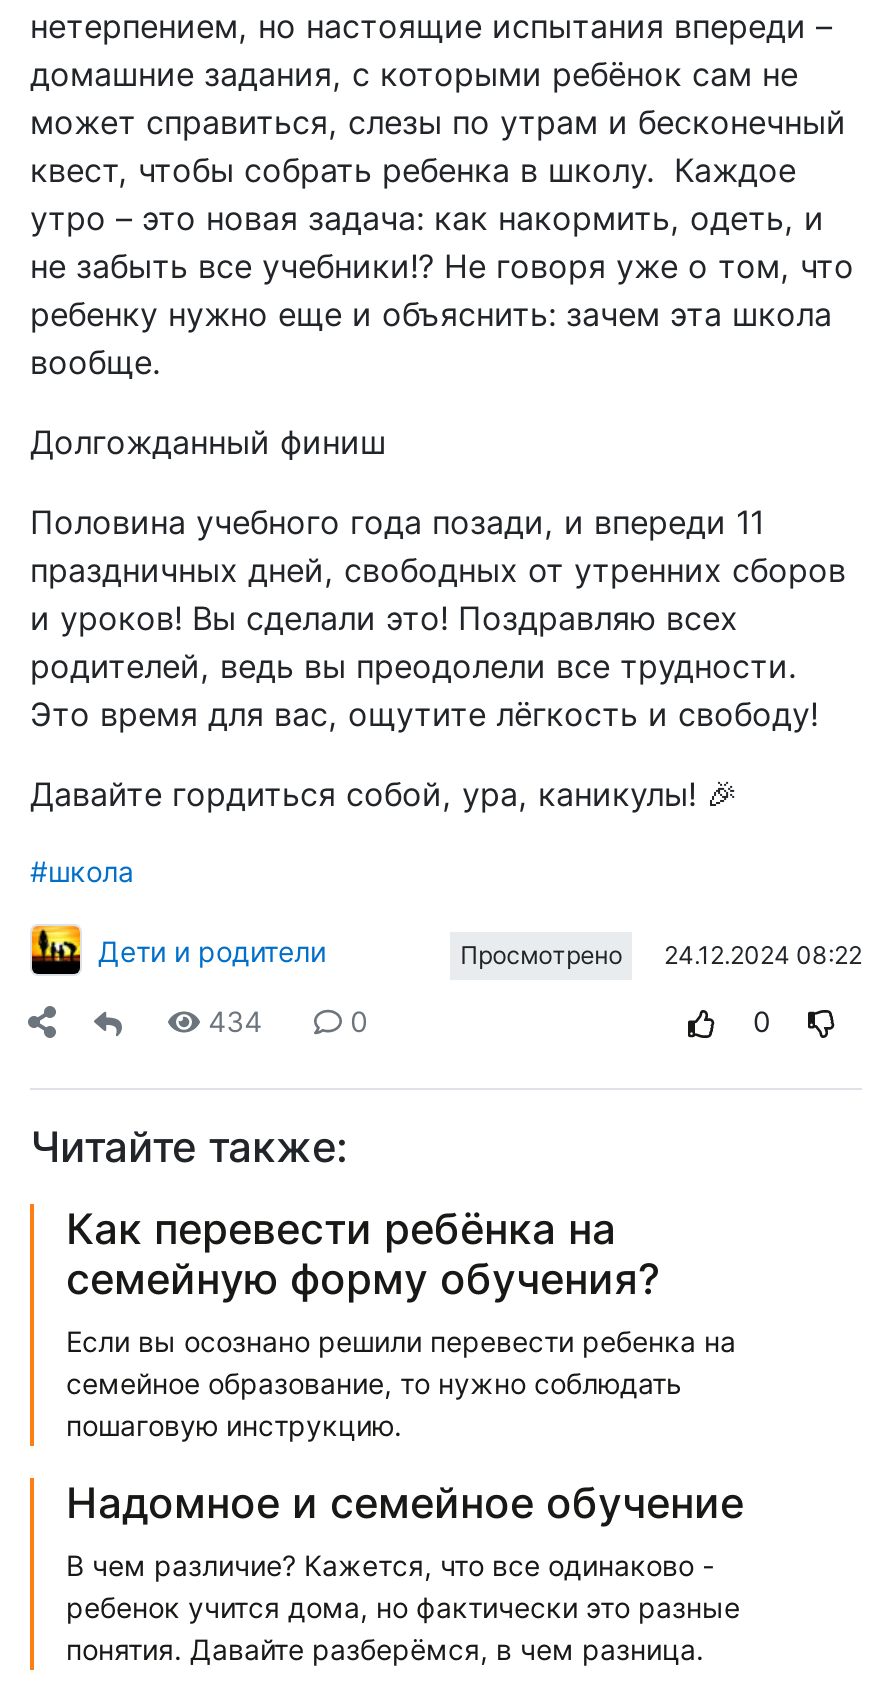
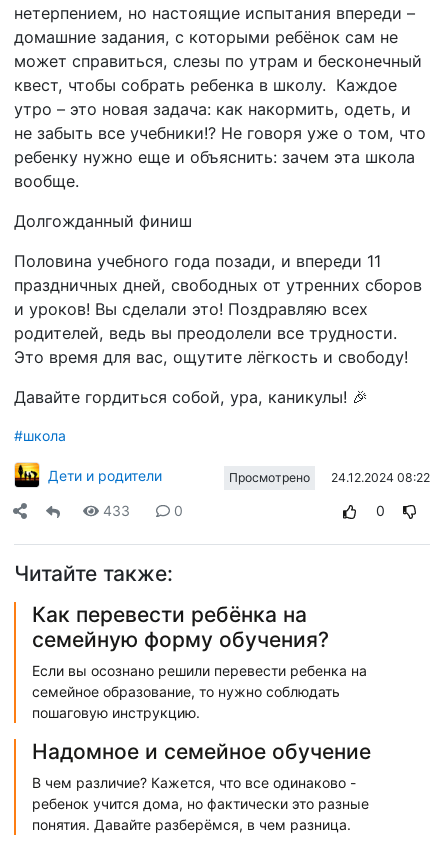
[208,1005,262,1039] 434 -> [103,502,130,519] 433

